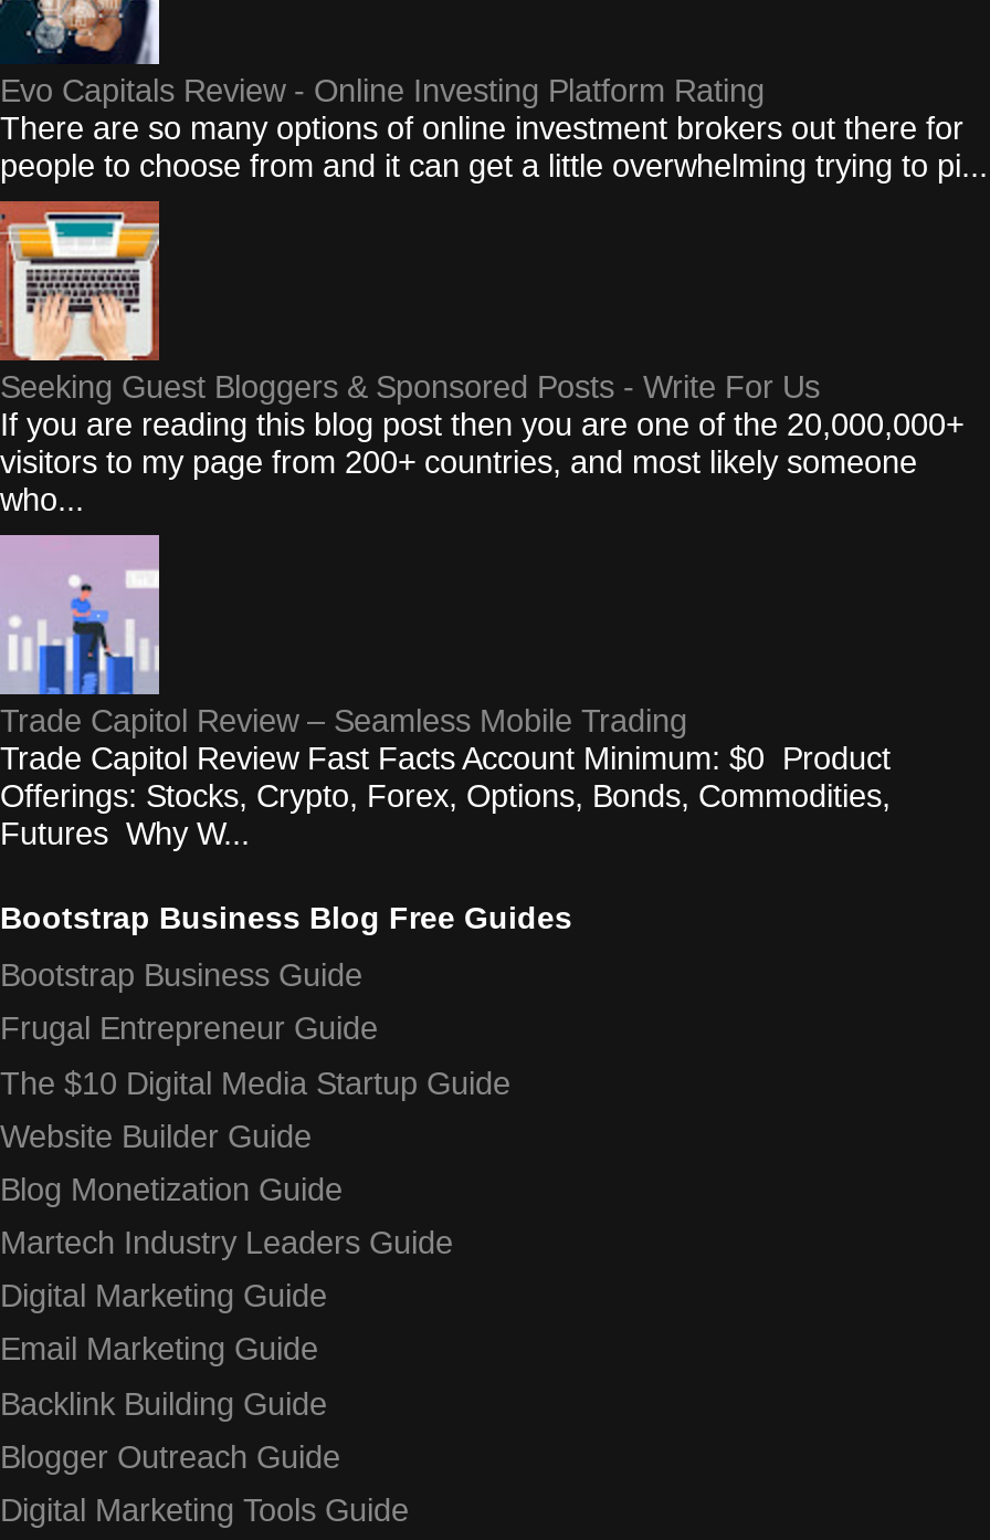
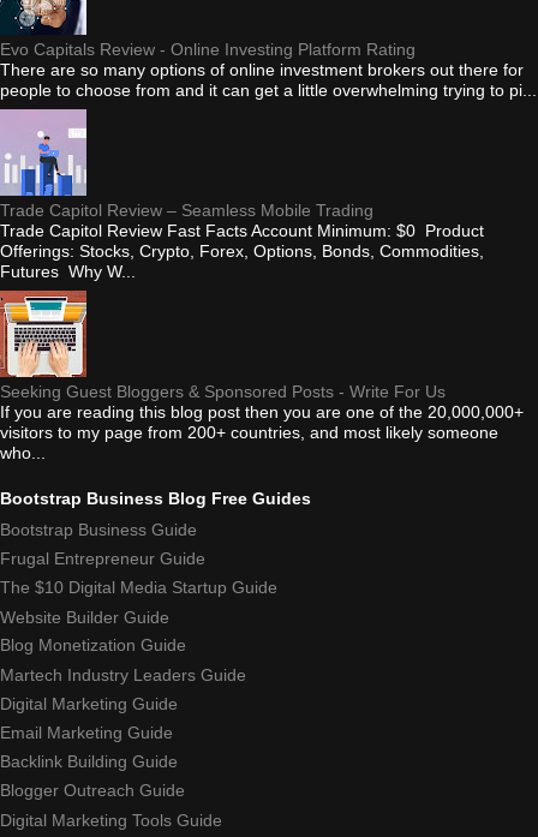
moved [0,199,963,517] -> [0,289,524,462]: [image] | Seeking Guest Bloggers & Sponsored Posts - Write For Us | If you are reading this blog post then you are one of the 20,000,000+ | visitors to my page from 200+ countries, and most likely someone | who...
moved [0,566,891,851] -> [0,126,484,281]: [image] | Trade Capitol Review – Seamless Mobile Trading | Trade Capitol Review Fast Facts Account Minimum: $0 Product | Offerings: Stocks, Crypto, Forex, Options, Bonds, Commodities, | Futures Why W...

